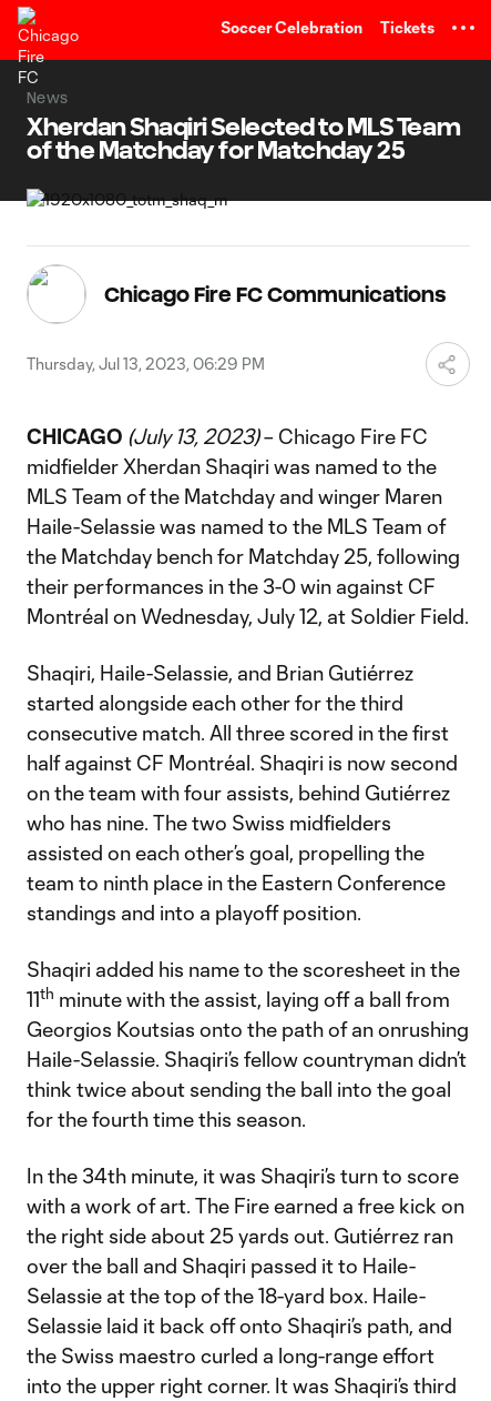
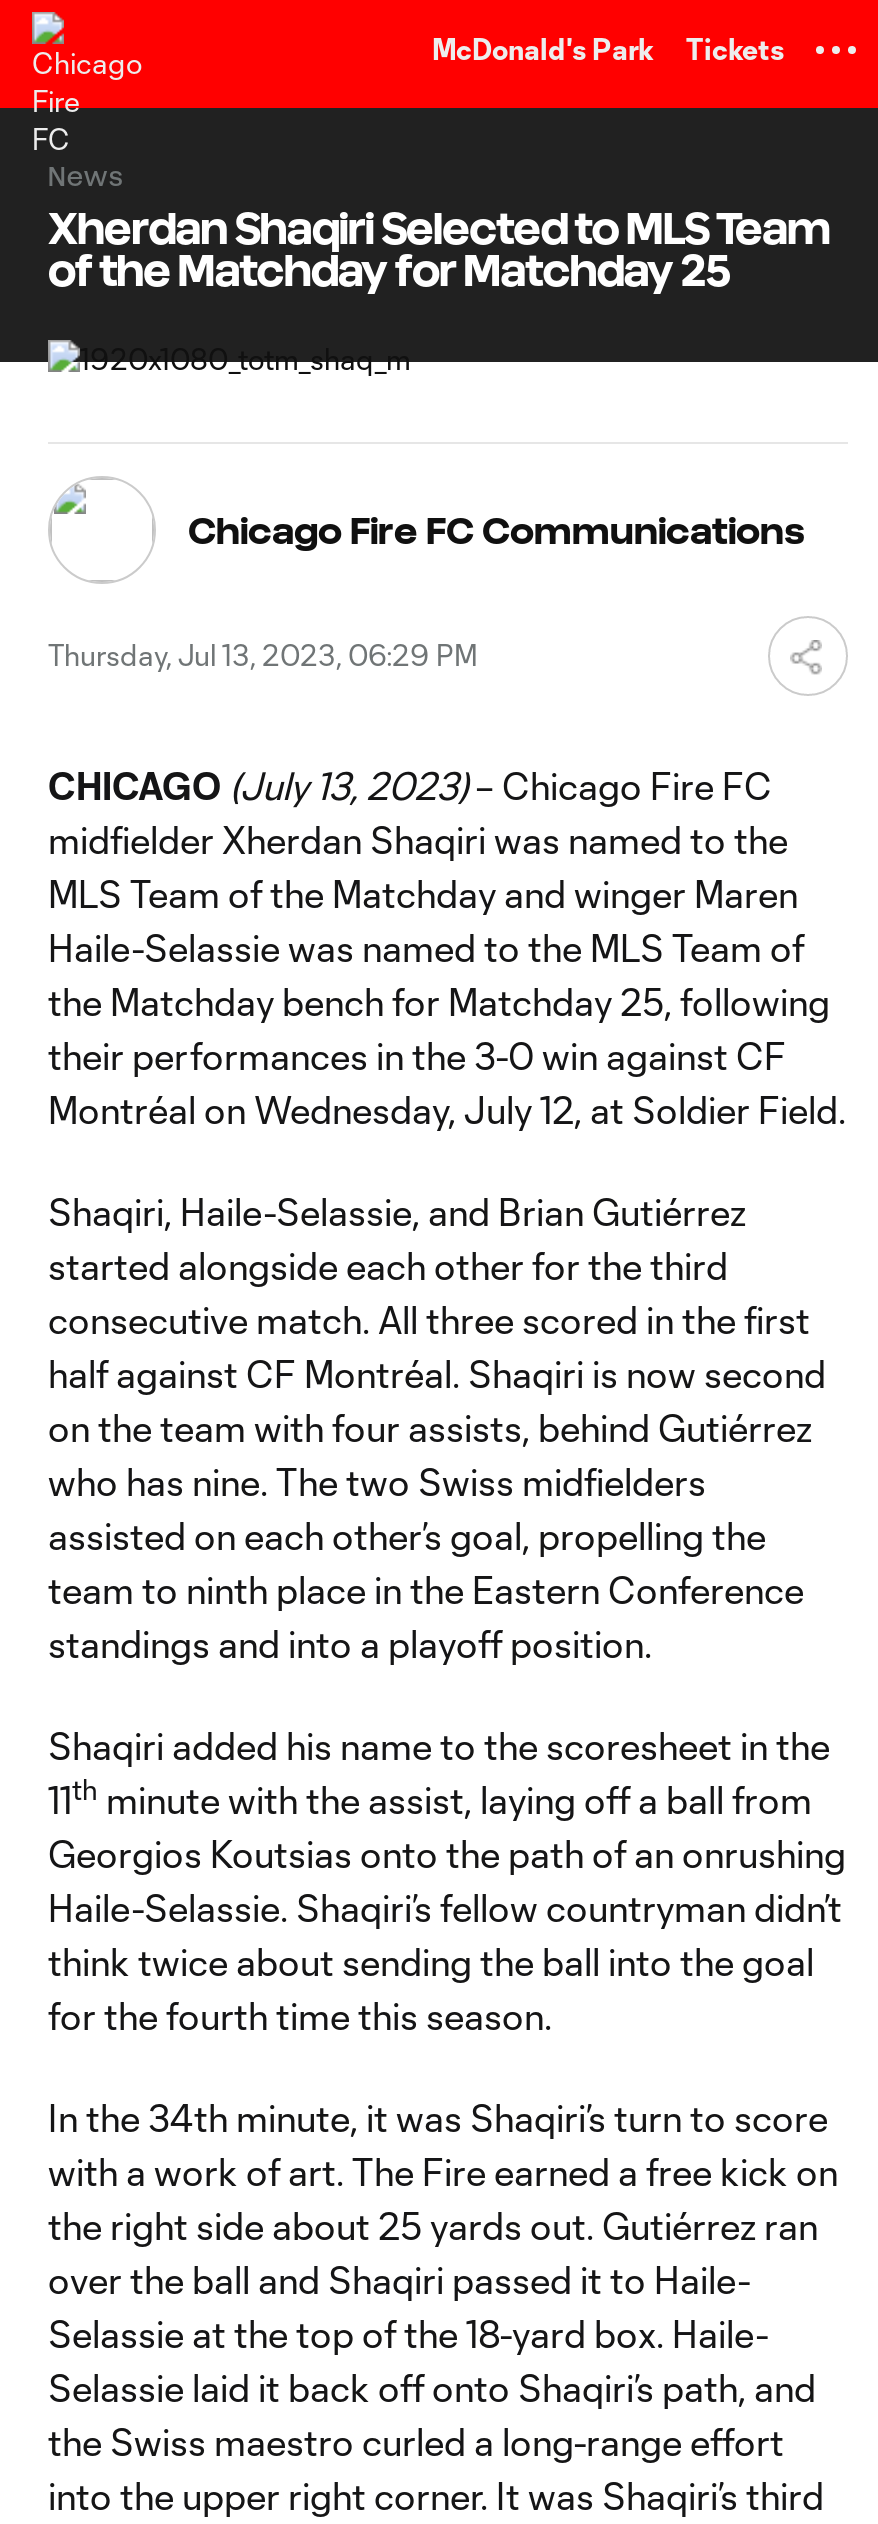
[221,18,362,37] Soccer Celebration -> [432,32,654,66] McDonald's Park

